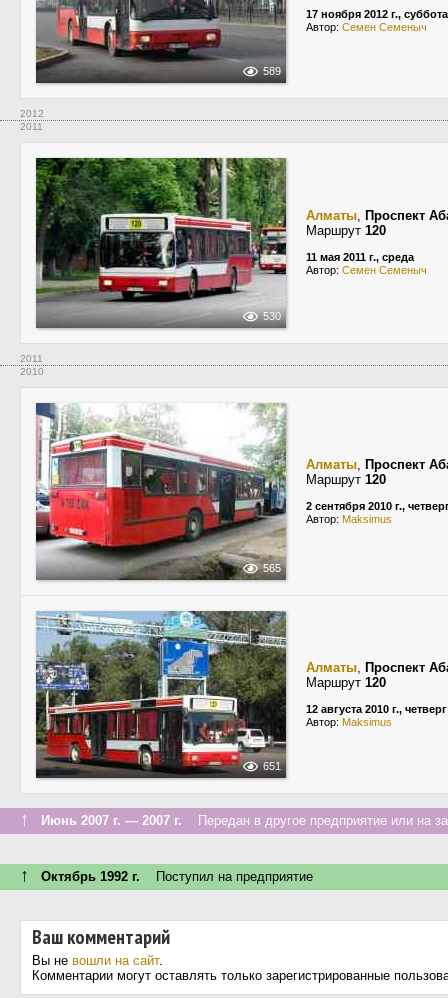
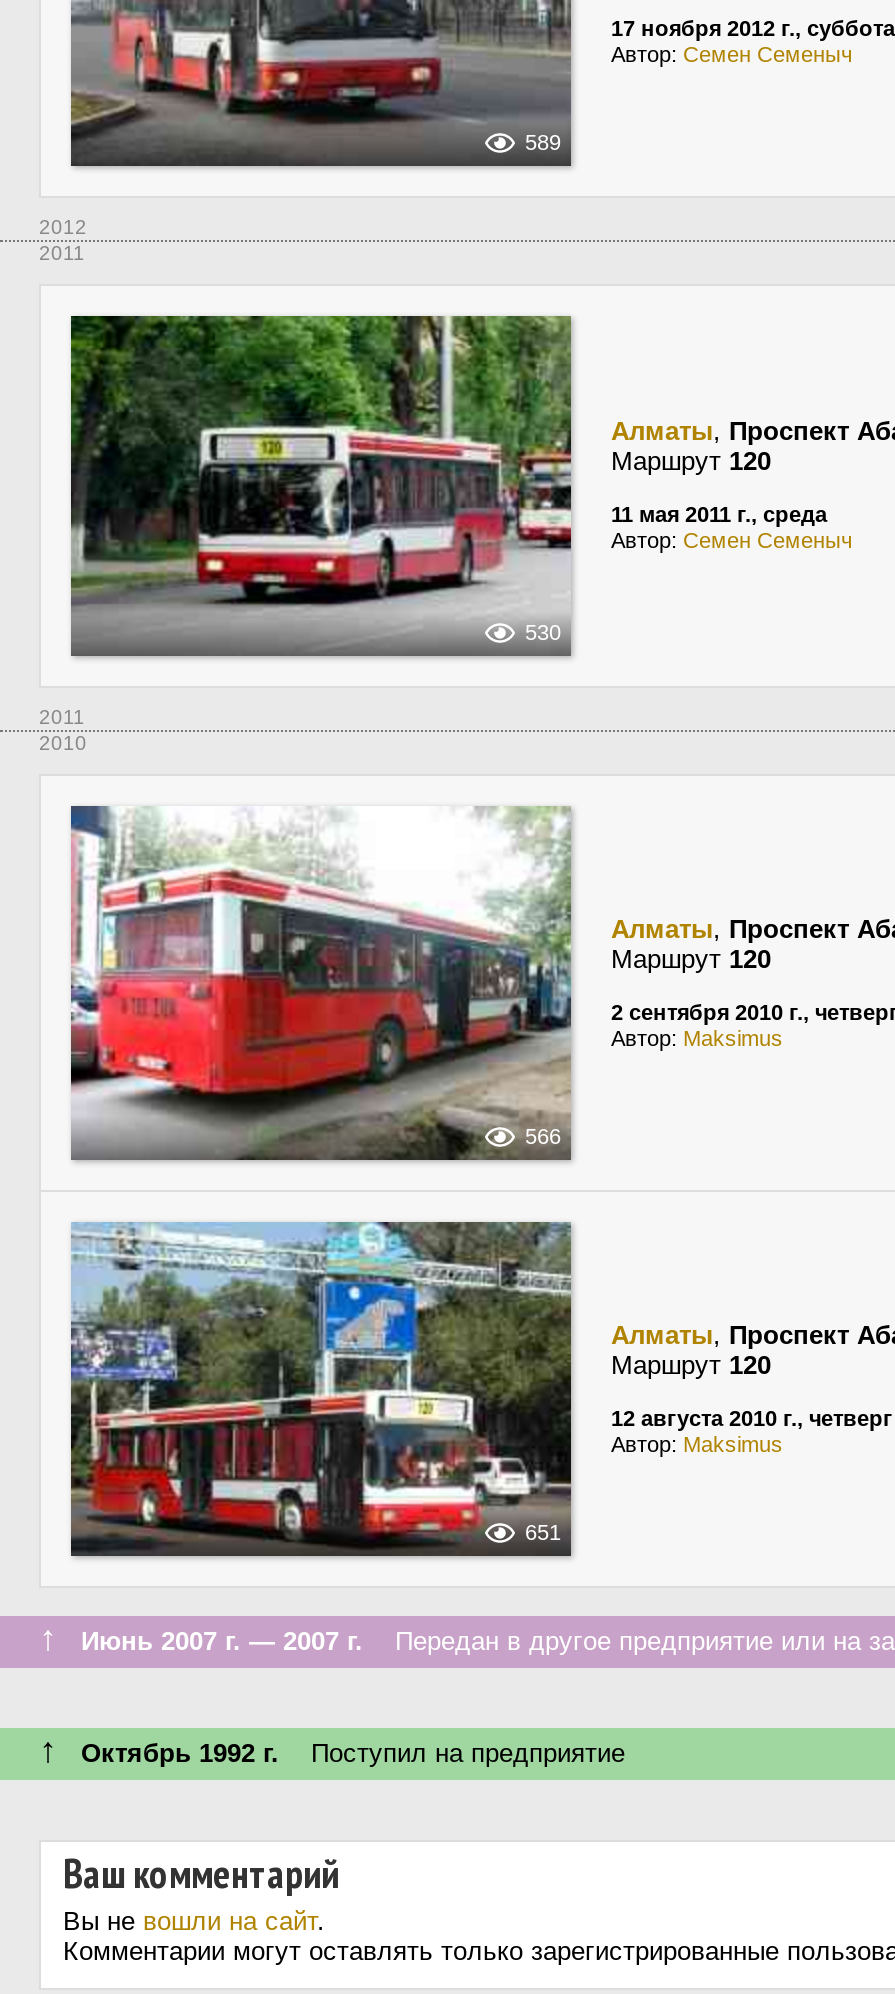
[263,562,281,574] 565 -> [525,1124,561,1148] 566

